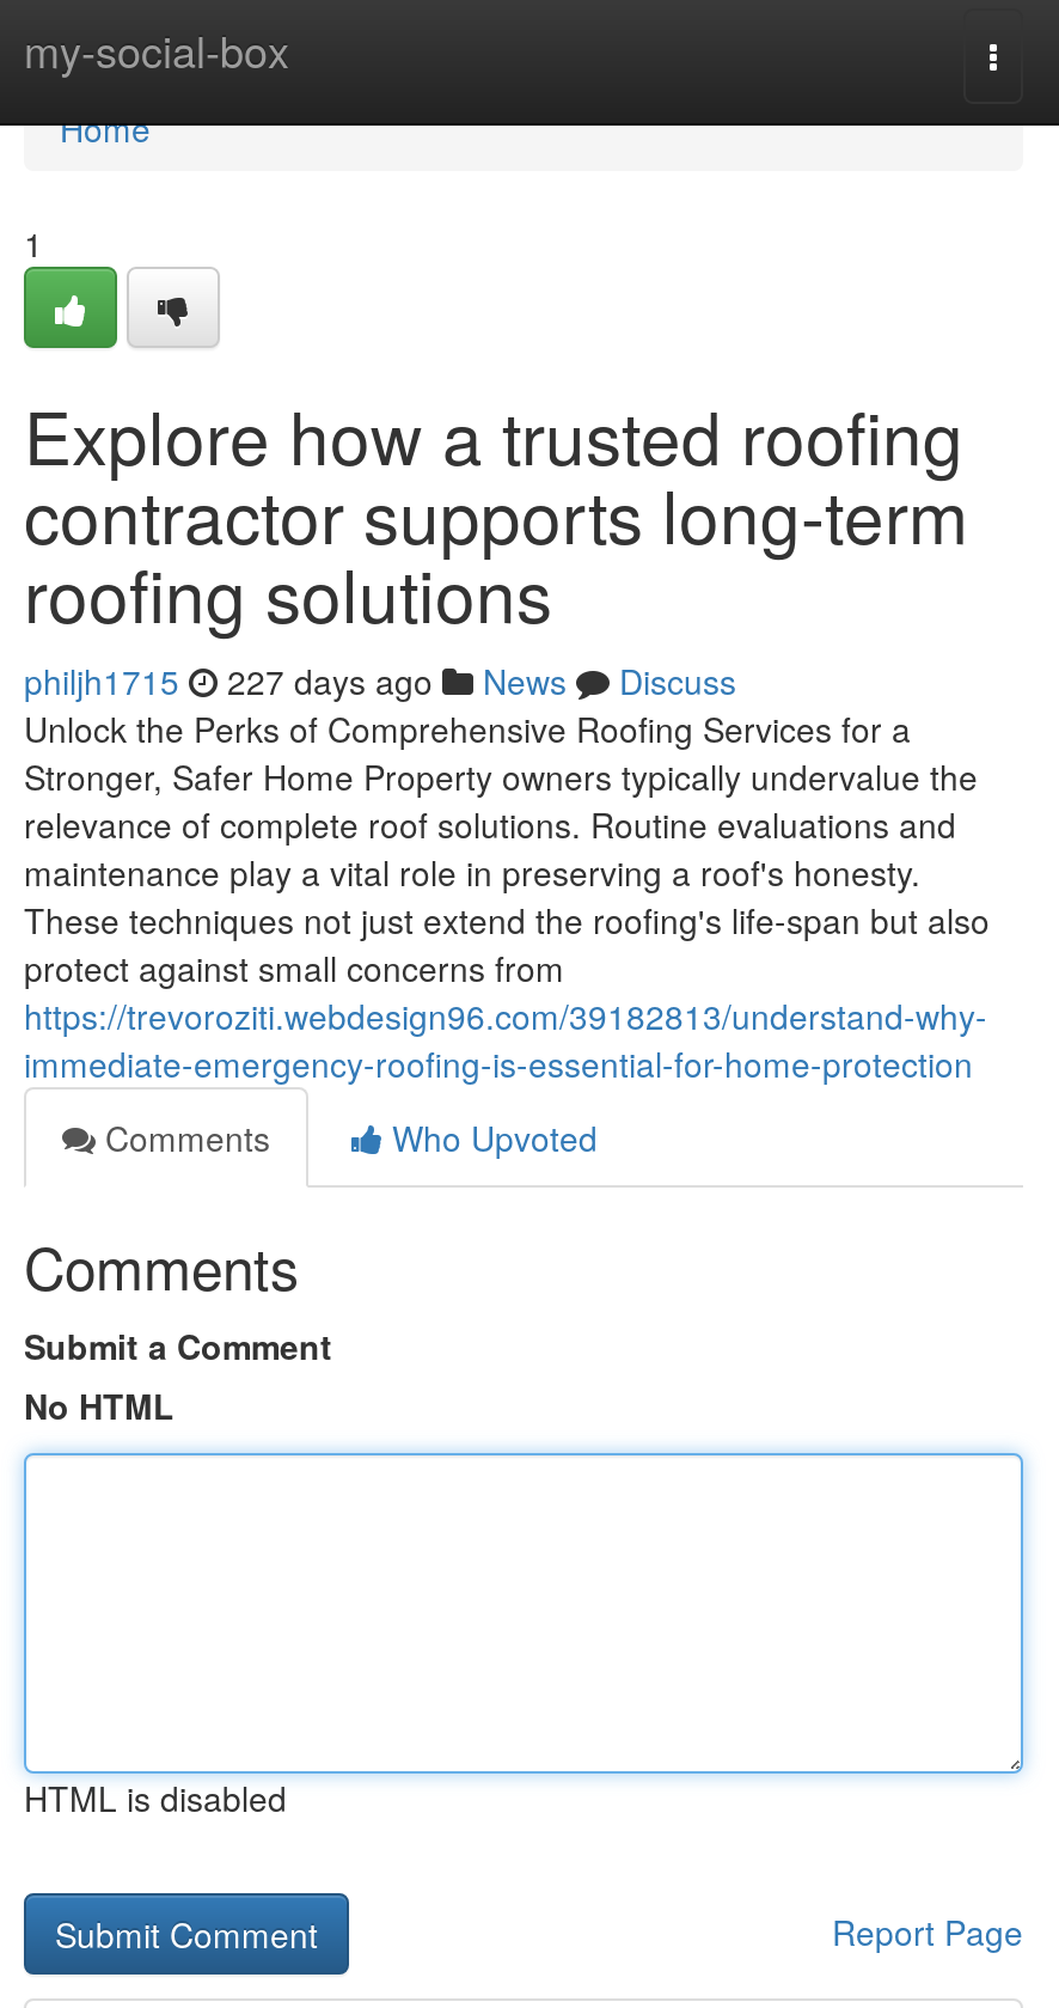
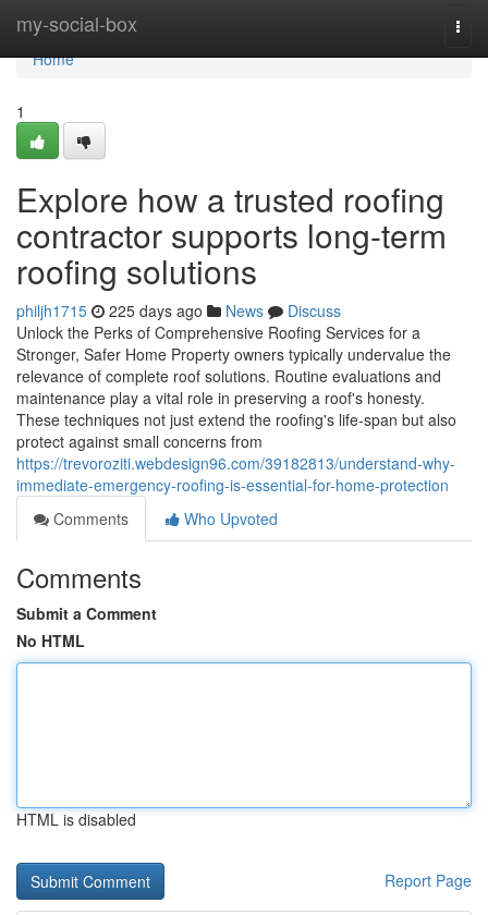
[24,657,736,704] philjh1715 227 days ago News Discuss -> [16,300,341,321] philjh1715 225 days ago News Discuss

